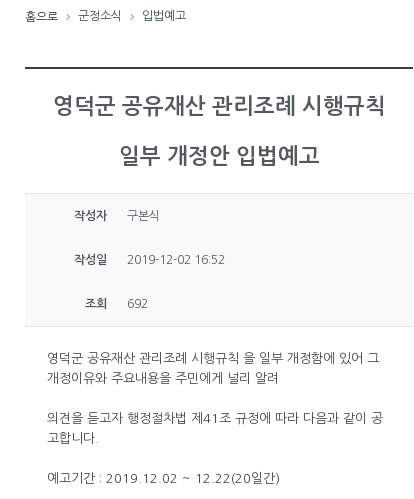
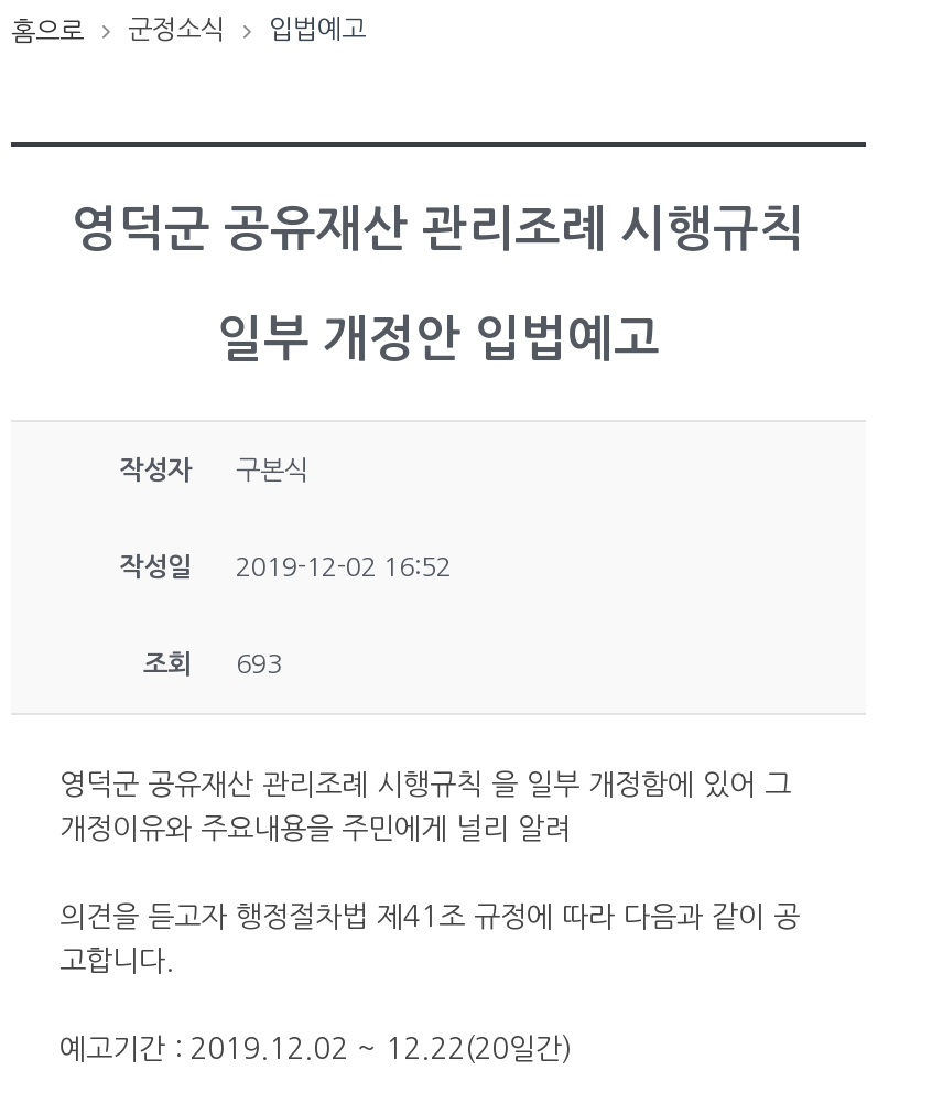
[85,298,148,310] 조회 692 -> [143,651,282,677] 조회 693

